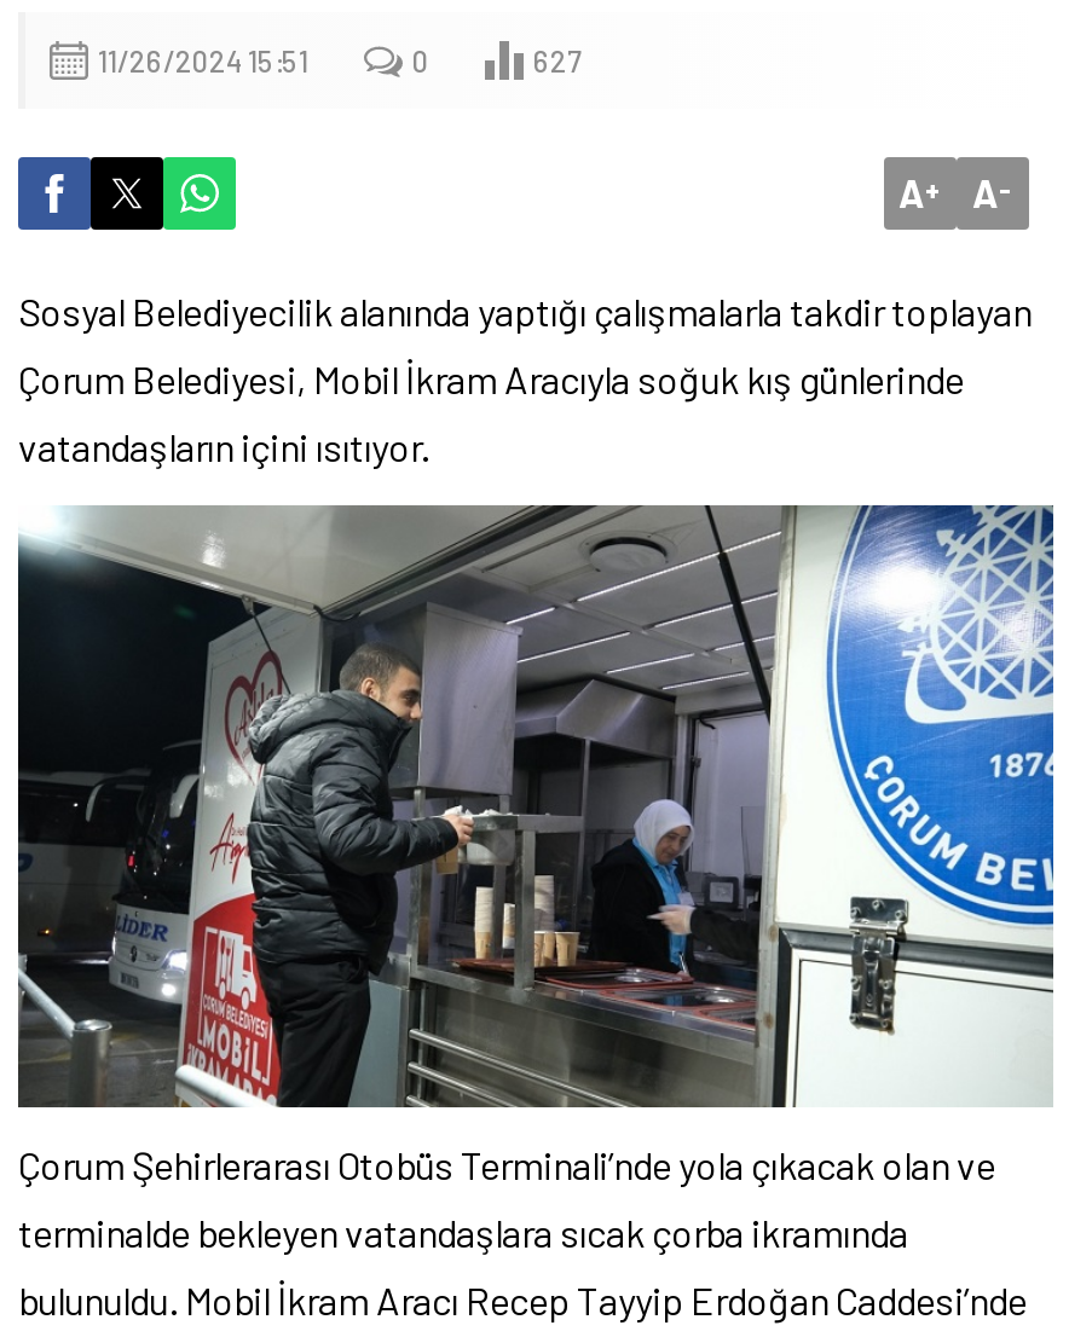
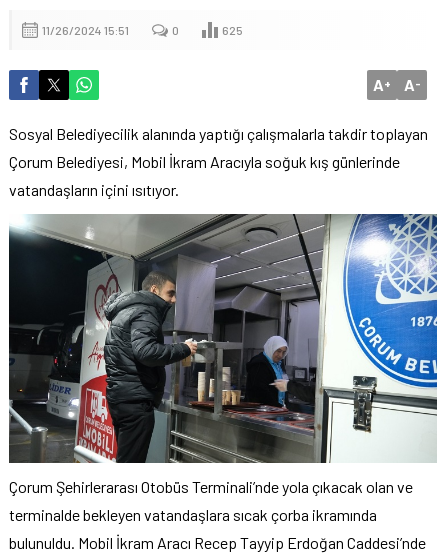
[533,44,582,78] 627 -> [222,23,243,37] 625

